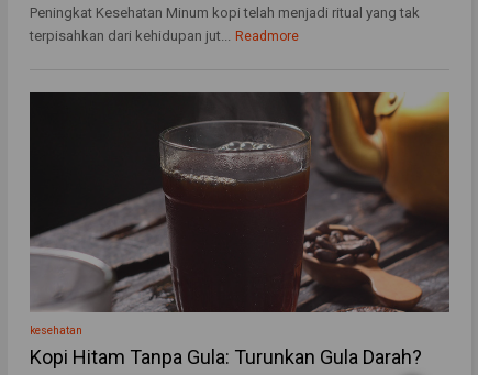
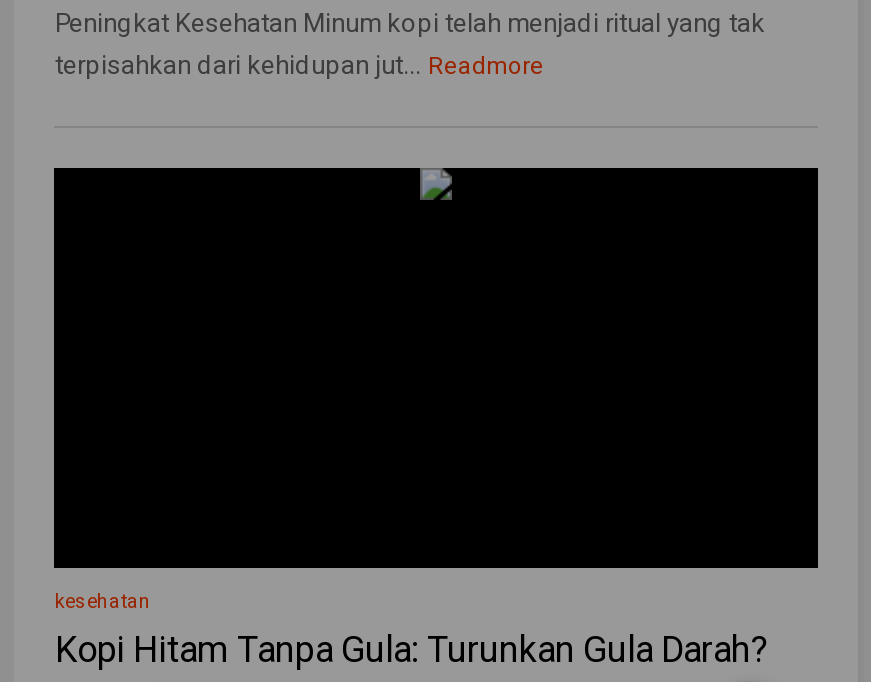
[29,91,451,313] [image] -> none

